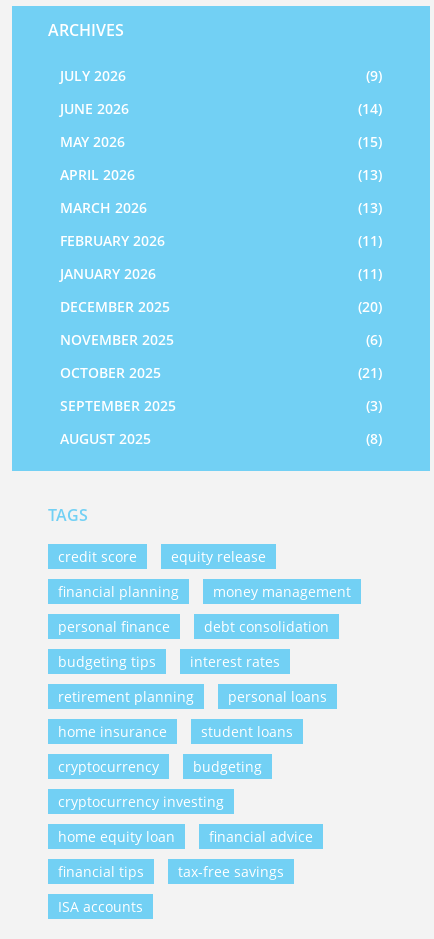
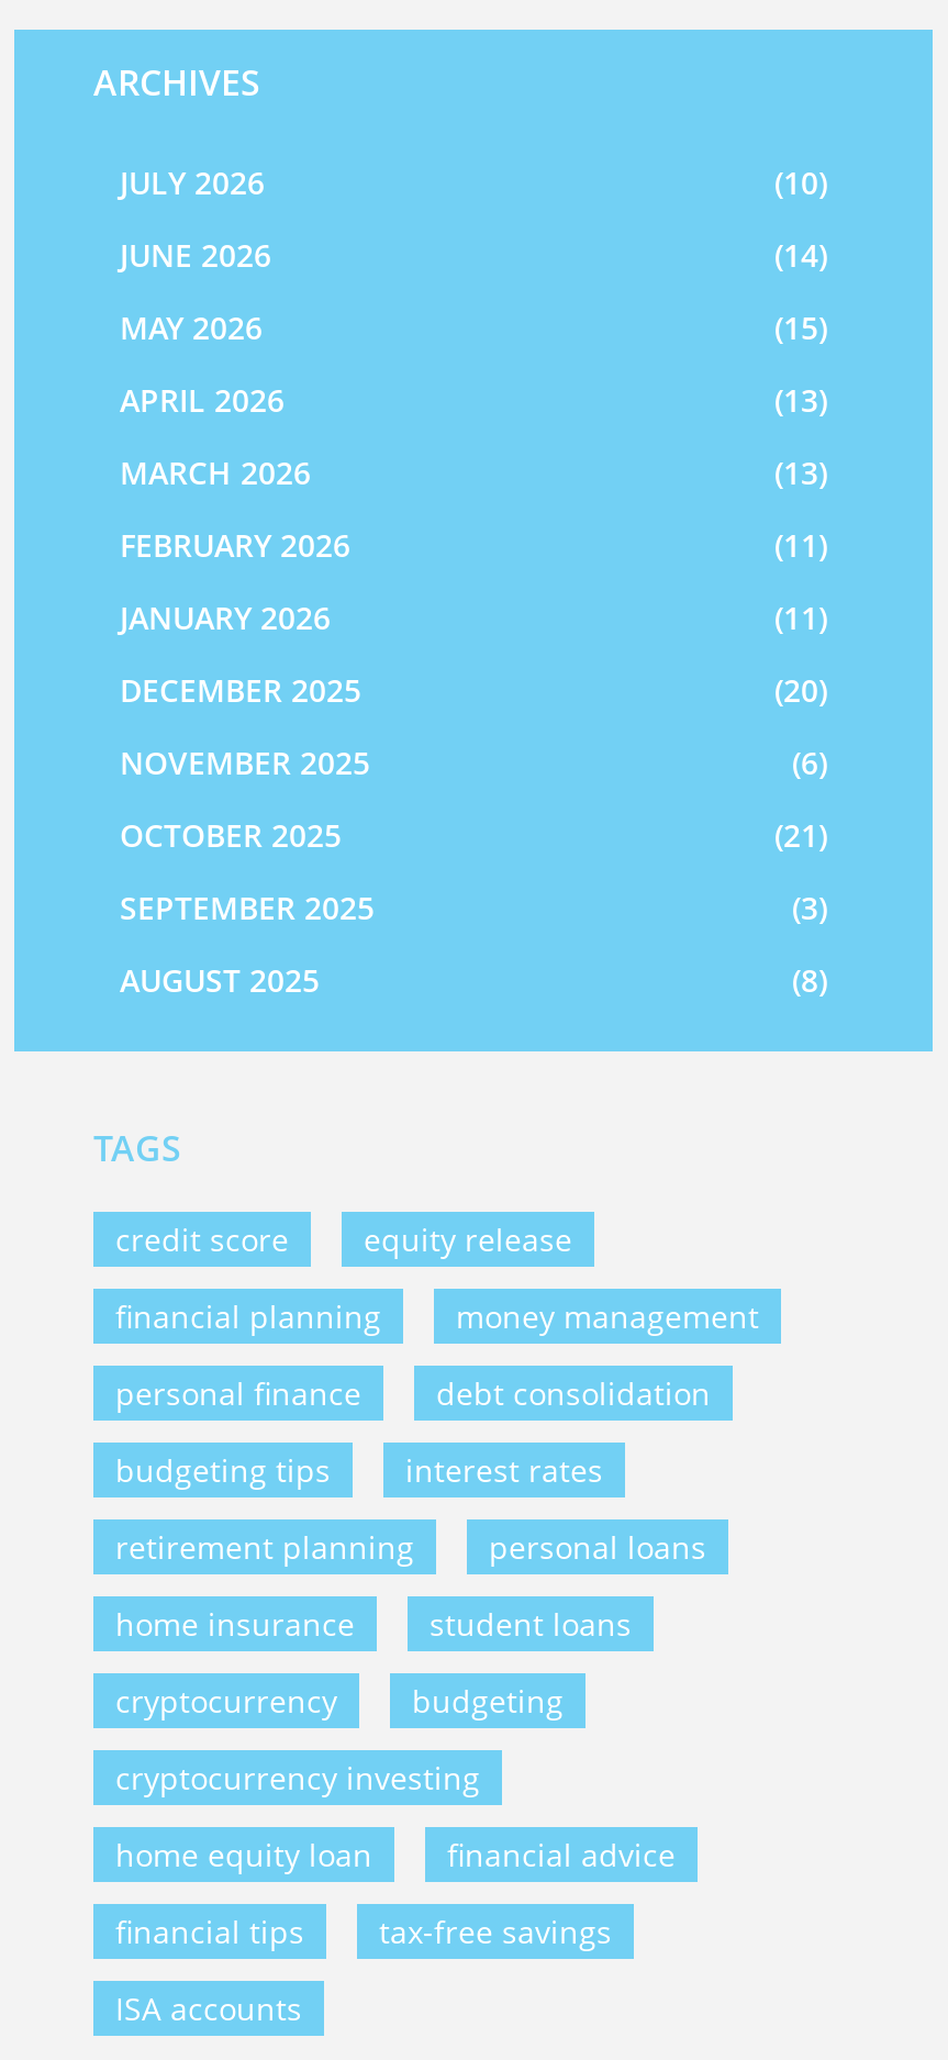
[366,66,382,85] (9) -> [774,162,827,204] (10)

